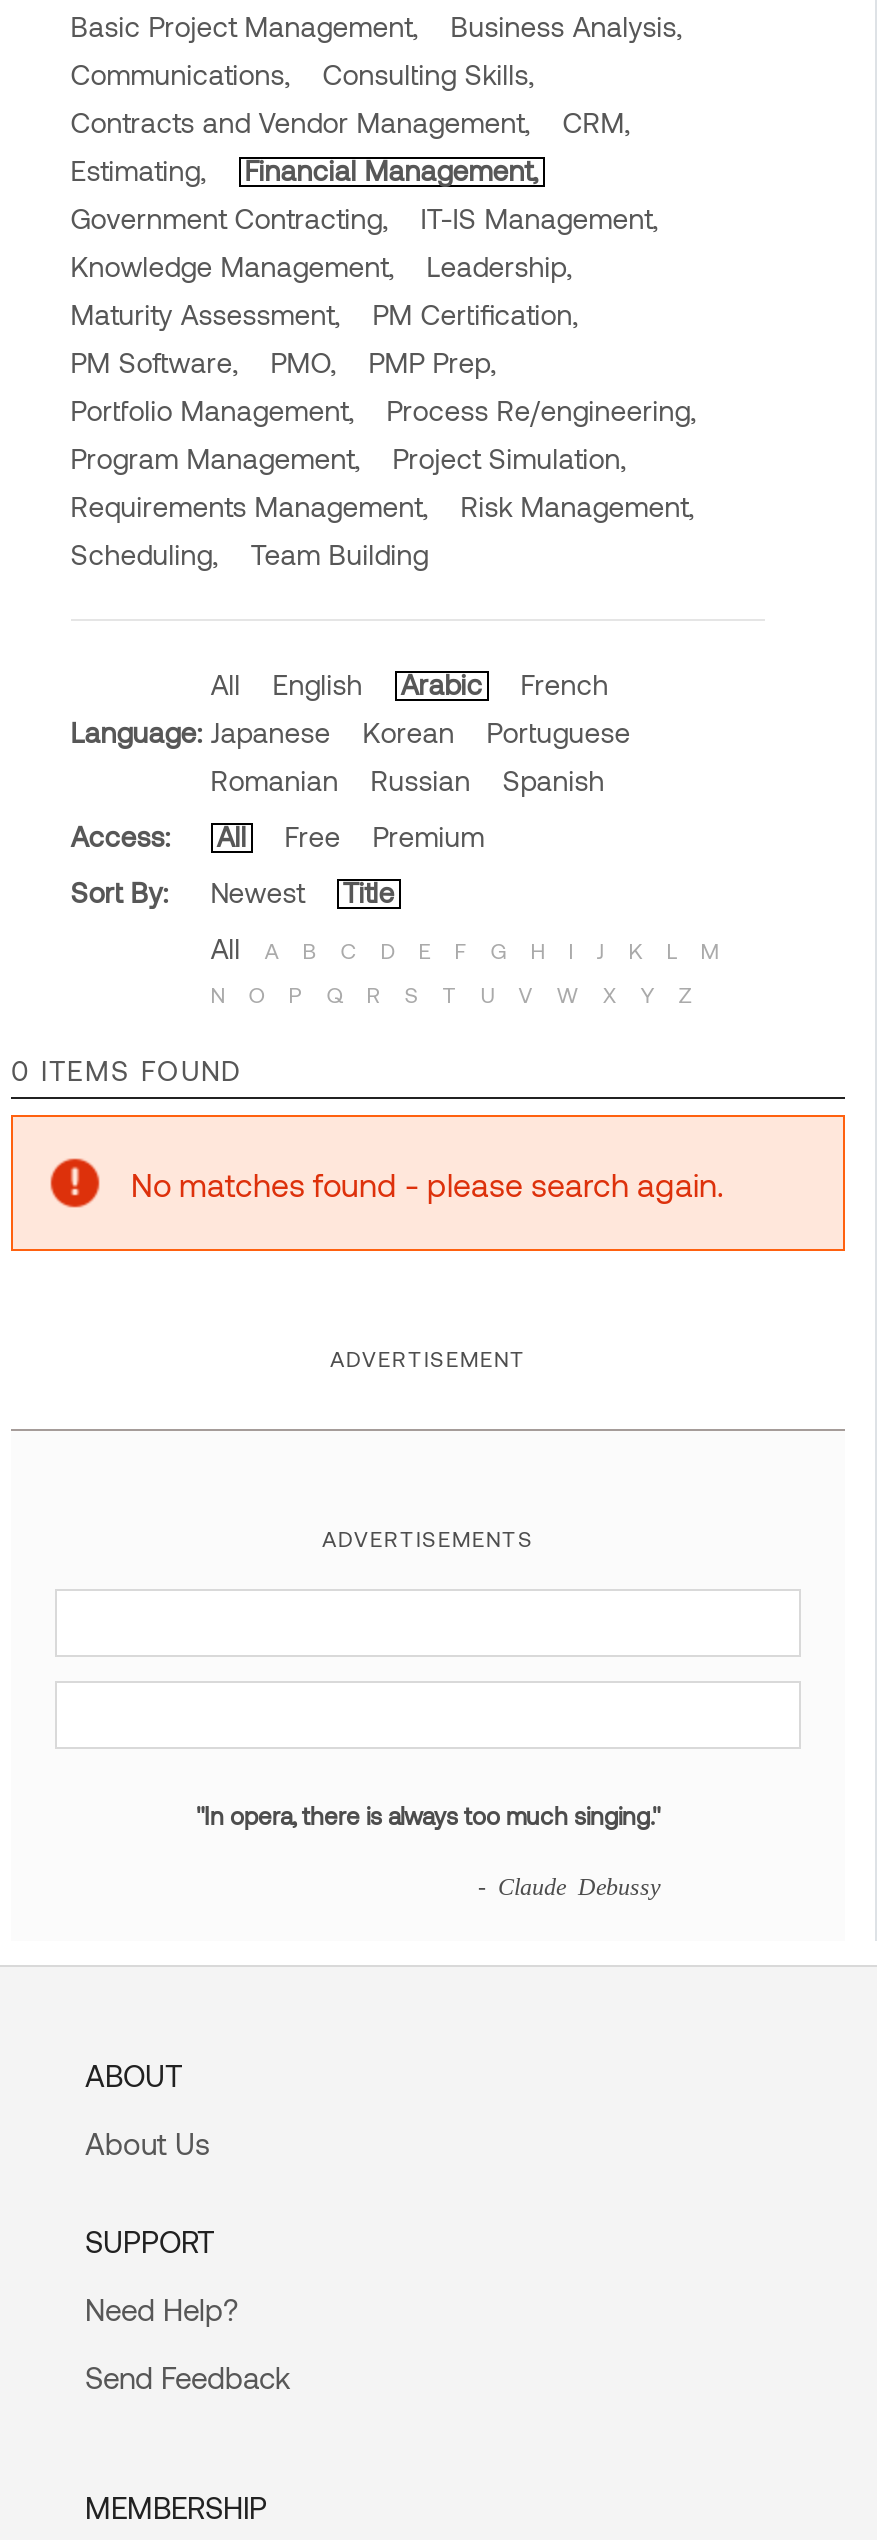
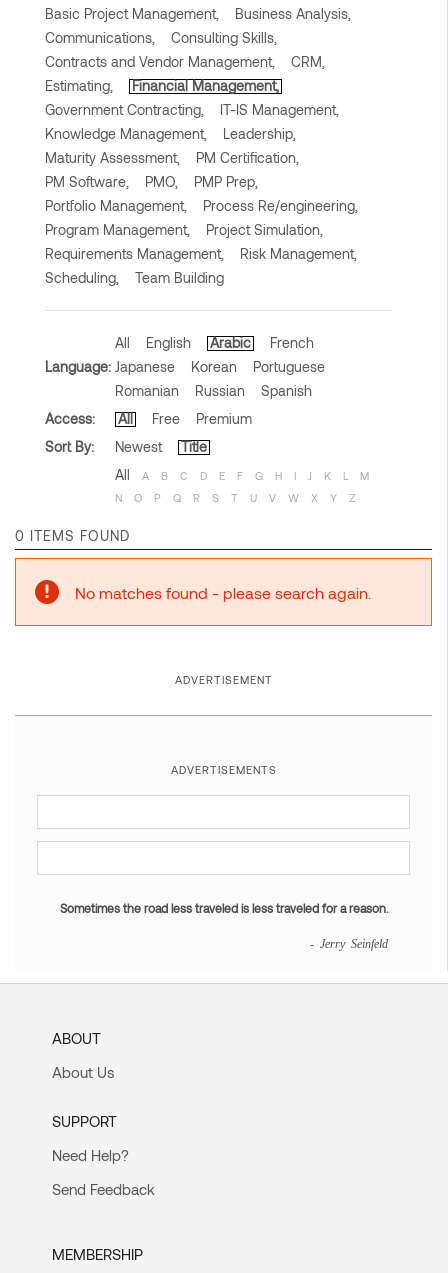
[196,1802,660,1830] "In opera, there is always too much singing." -> [59,901,387,915] Sometimes the road less traveled is less traveled for a reason.
[478,1874,660,1898] - Claude Debussy -> [309,937,387,949] - Jerry Seinfeld

